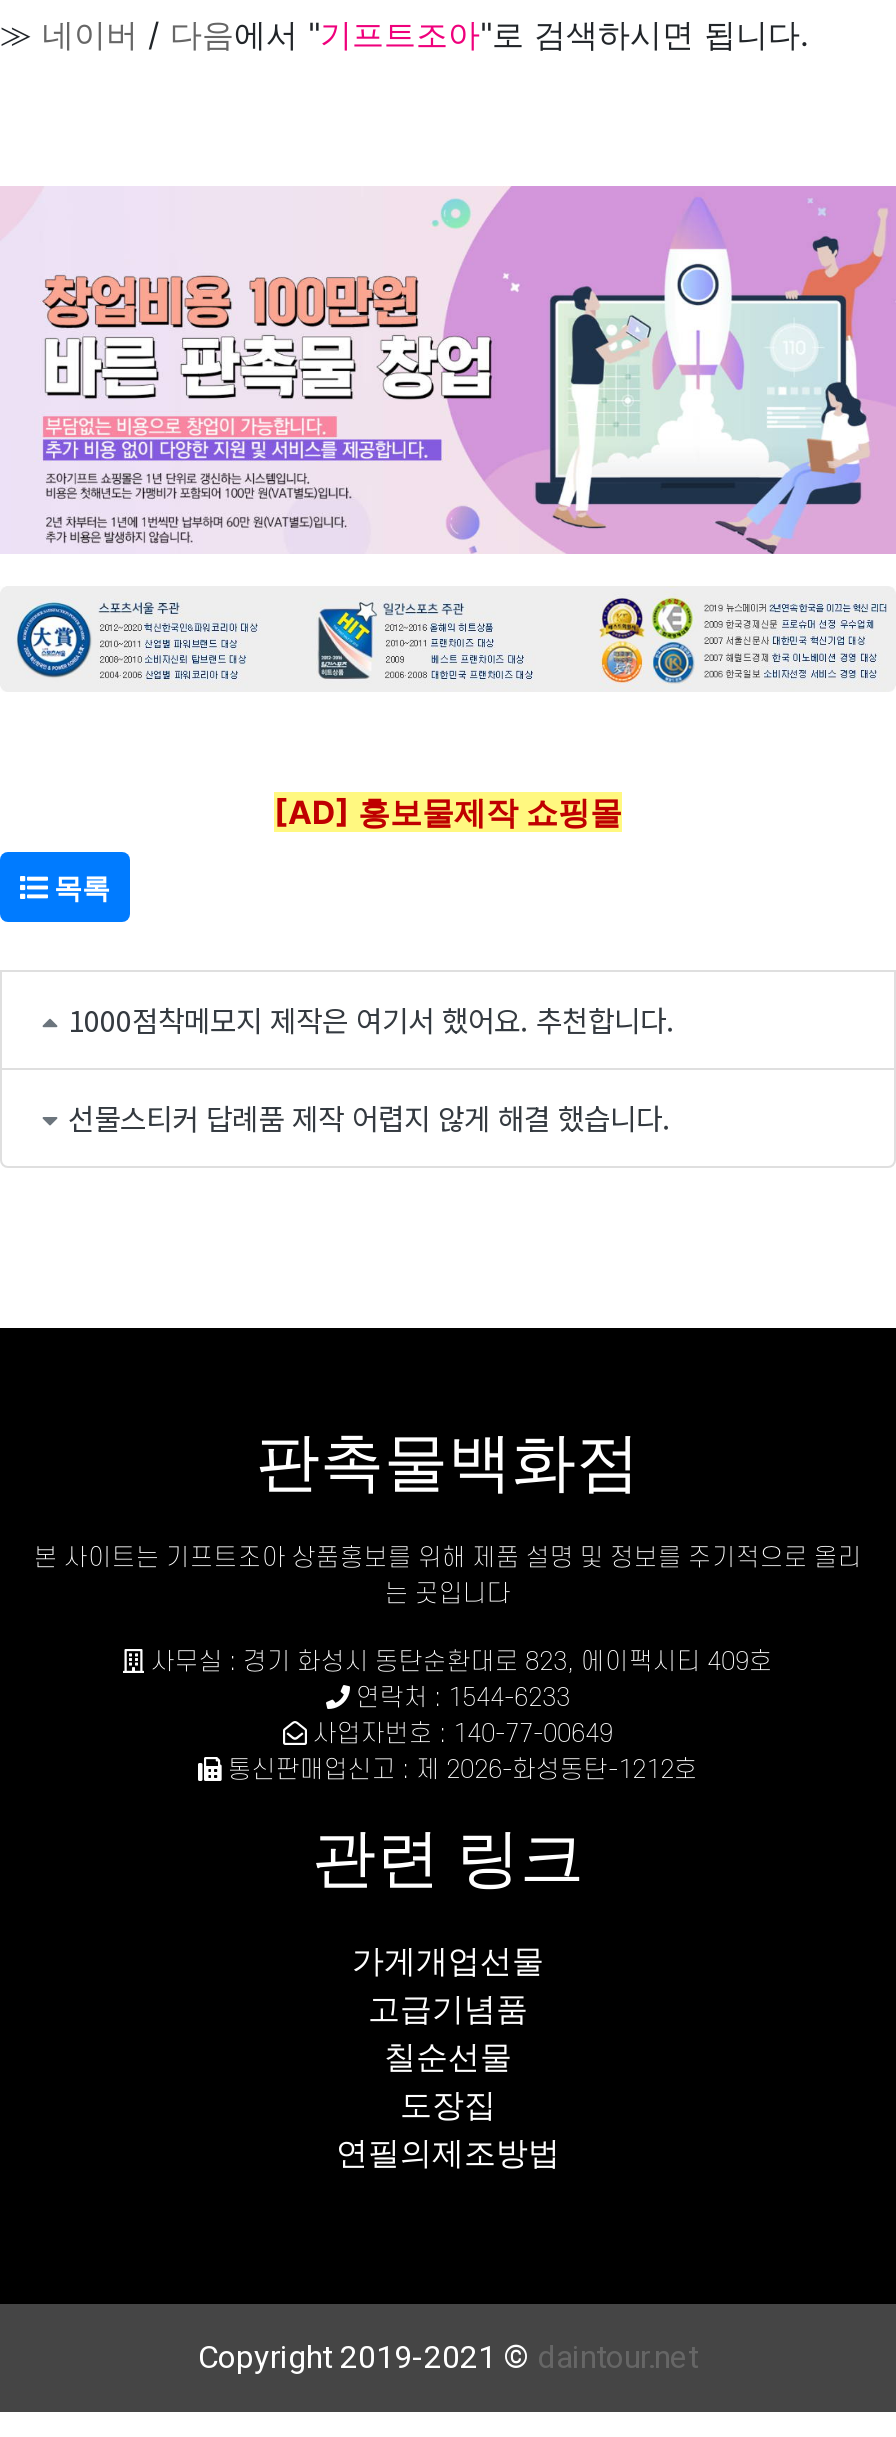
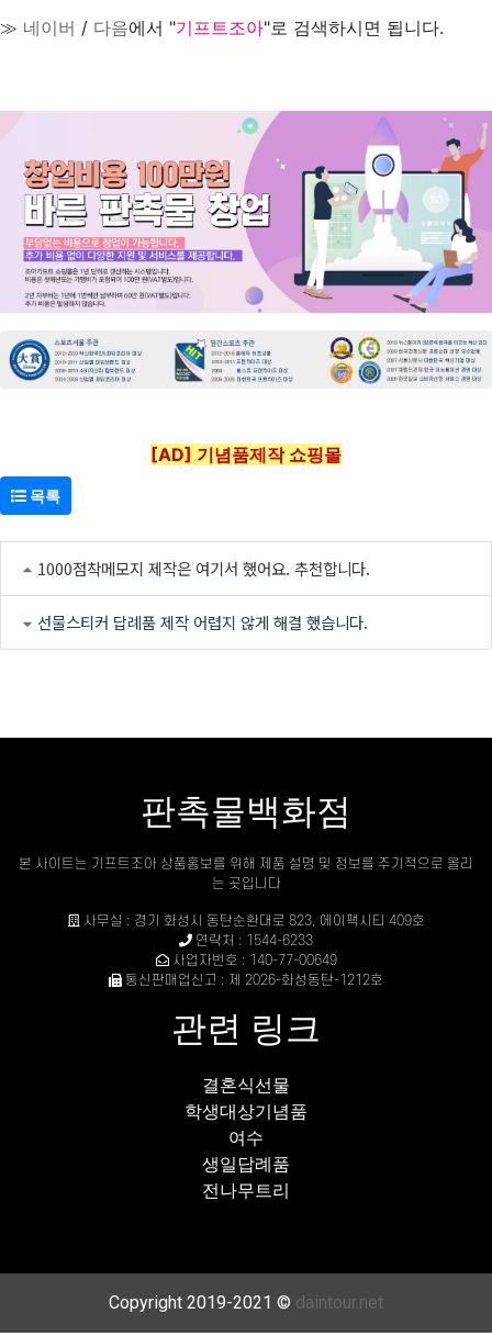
[274,792,622,832] [AD] 홍보물제작 쇼핑몰 -> [150,443,342,465] [AD] 기념품제작 쇼핑몰
[336,1940,560,2172] 가게개업선물 | 고급기념품 | 칠순선물 | 도장집 | 연필의제조방법 -> [185,1074,307,1201] 결혼식선물 | 학생대상기념품 | 여수 | 생일답례품 | 전나무트리

